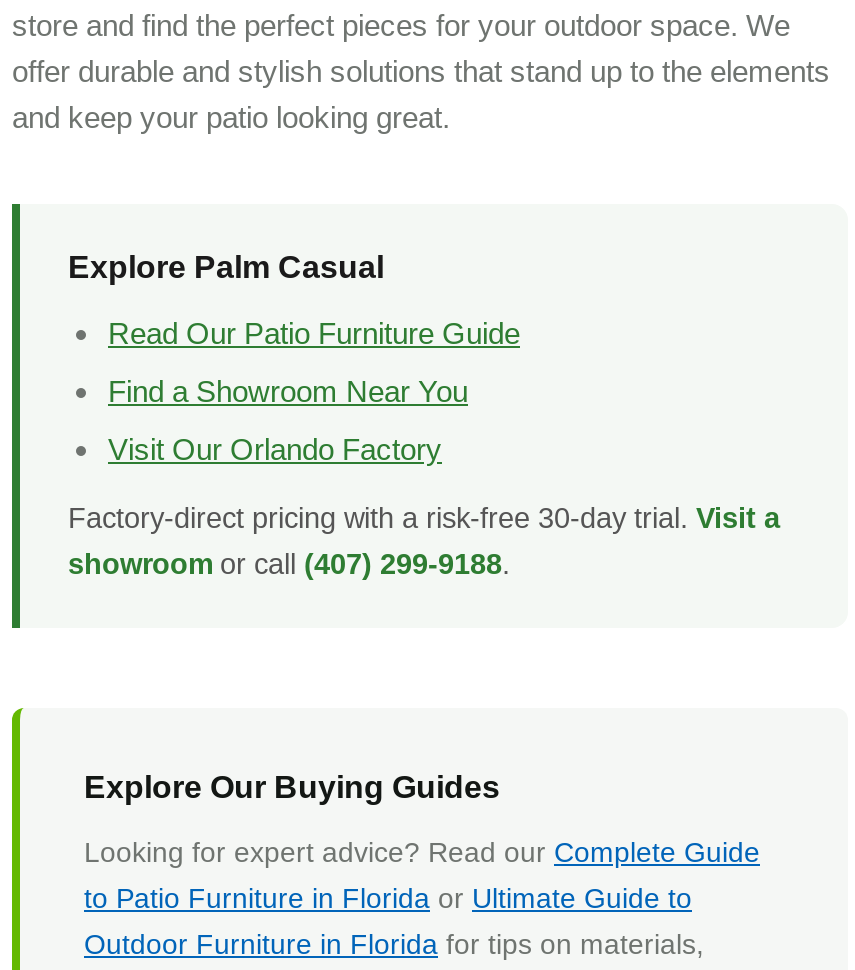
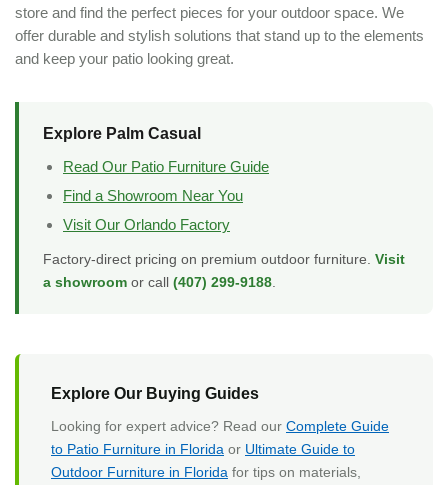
[68,502,780,580] Factory-direct pricing with a risk-free 30-day trial. Visit a | showroom or call (407) 299-9188. -> [43,251,405,290] Factory-direct pricing on premium outdoor furniture. Visit | a showroom or call (407) 299-9188.

